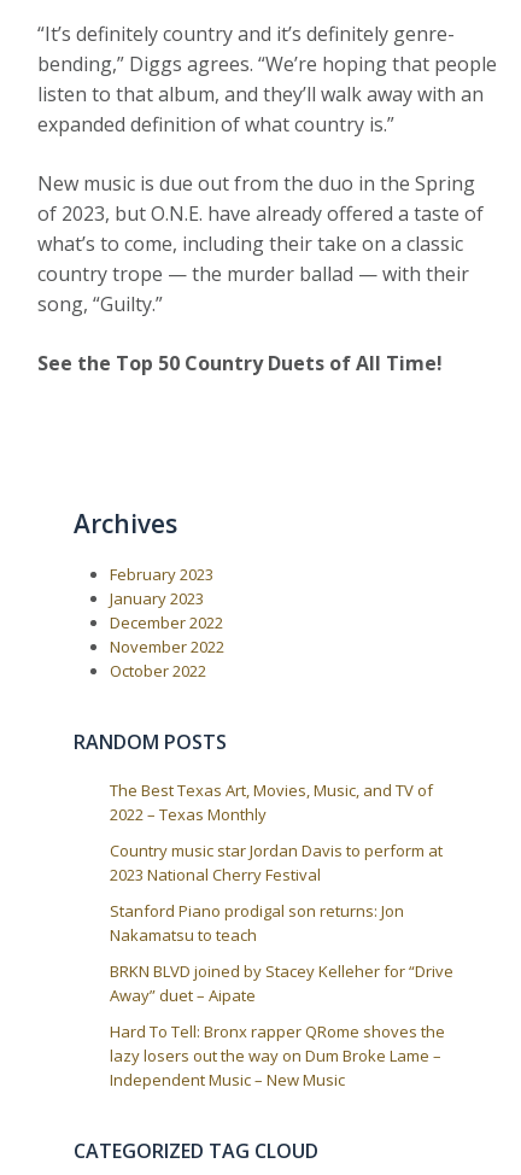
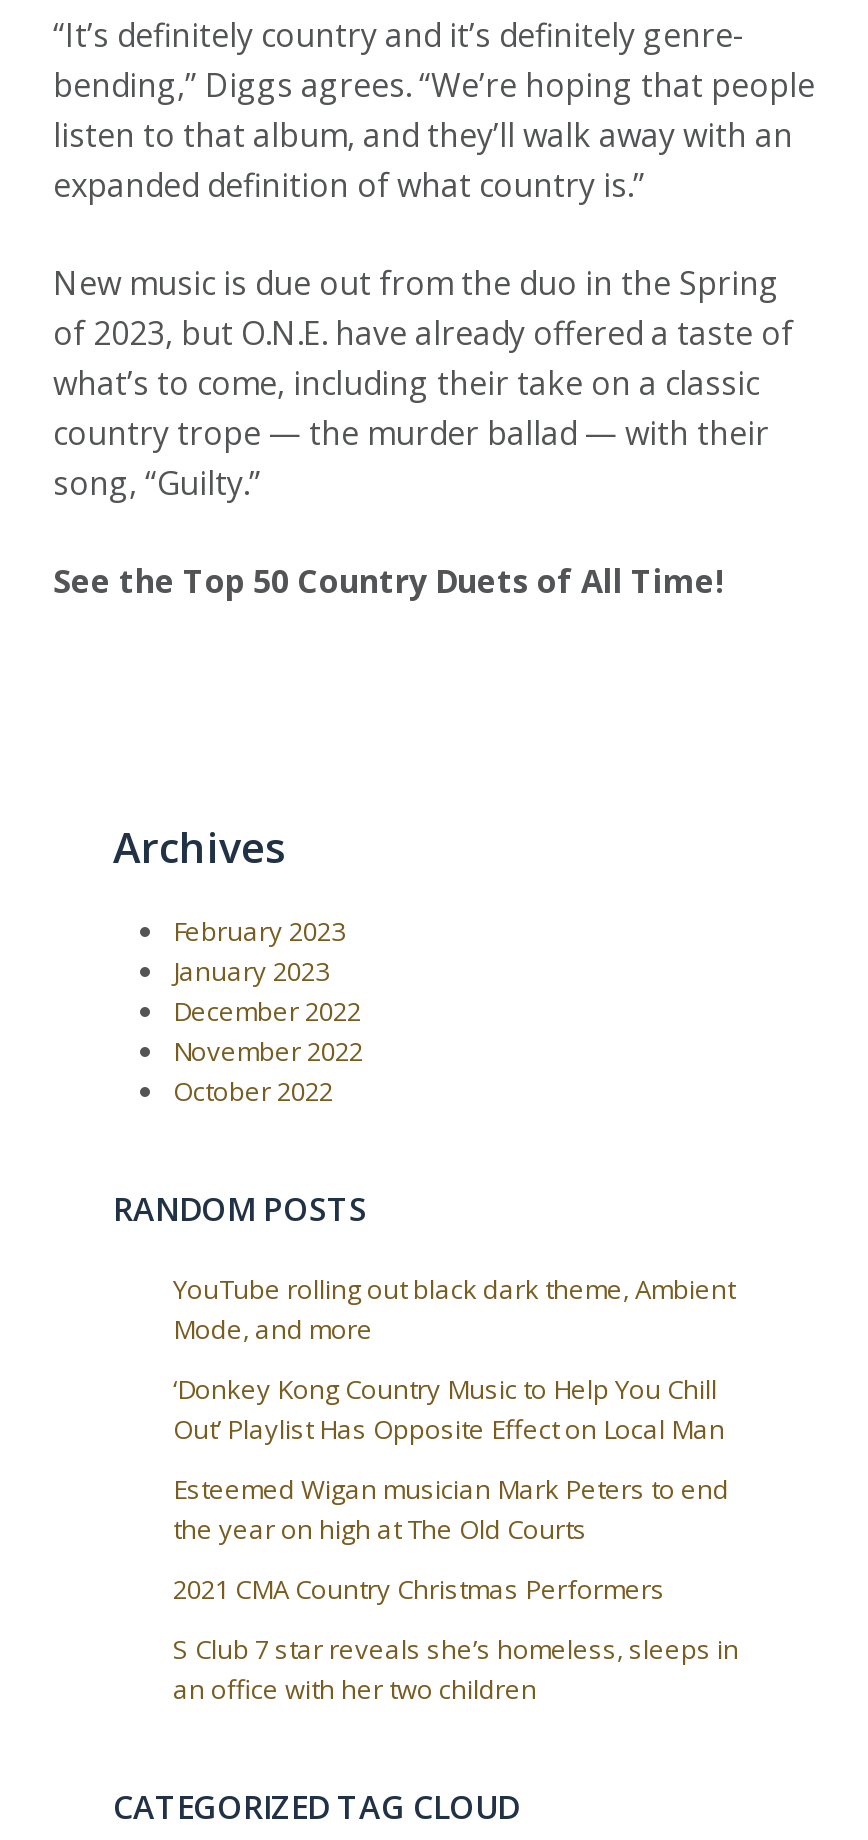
[110,779,433,825] The Best Texas Art, Movies, Music, and TV of | 2022 – Texas Monthly -> [173,1271,735,1347] YouTube rolling out black dark theme, Ambient | Mode, and more
[110,840,443,885] Country music star Jordan Davis to perform at | 2023 National Cherry Festival -> [173,1371,725,1447] ‘Donkey Kong Country Music to Help You Chill | Out’ Playlist Has Opposite Effect on Local Man
[110,900,404,946] Stanford Piano prodigal son returns: Jon | Nakamatsu to teach -> [173,1471,729,1547] Esteemed Wigan musician Mark Peters to end | the year on high at The Old Courts
[110,960,454,1006] BRKN BLVD joined by Stacey Kelleher for “Drive | Away” duet – Aipate -> [173,1571,665,1607] 2021 CMA Country Christmas Performers
[110,1021,446,1091] Hard To Tell: Bronx rapper QRome shoves the | lazy losers out the way on Dum Broke Lame – | Independent Music – New Music -> [173,1631,739,1707] S Club 7 star reveals she’s homeless, sleeps in | an office with her two children

